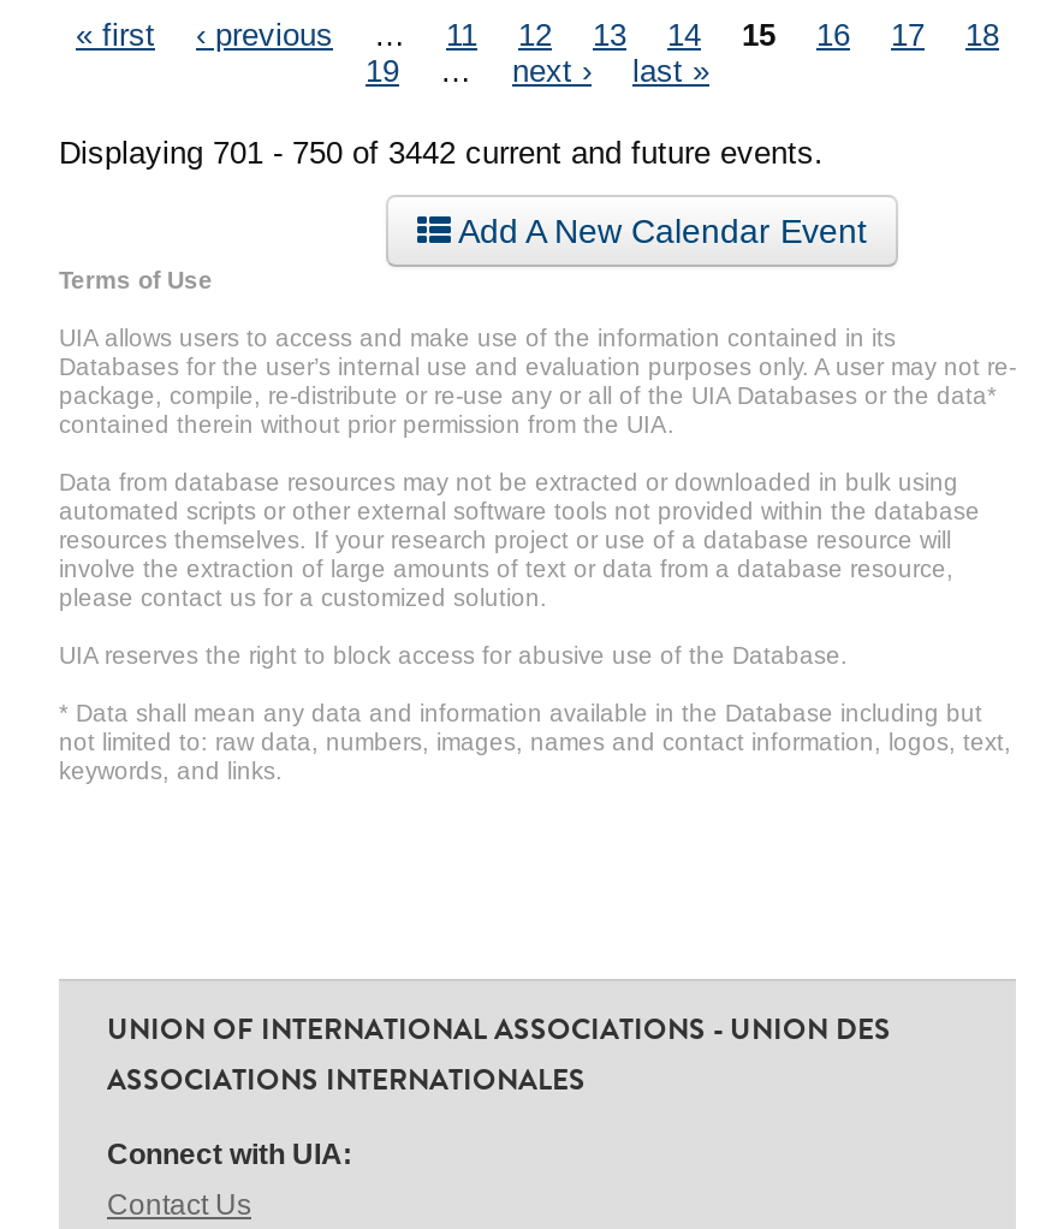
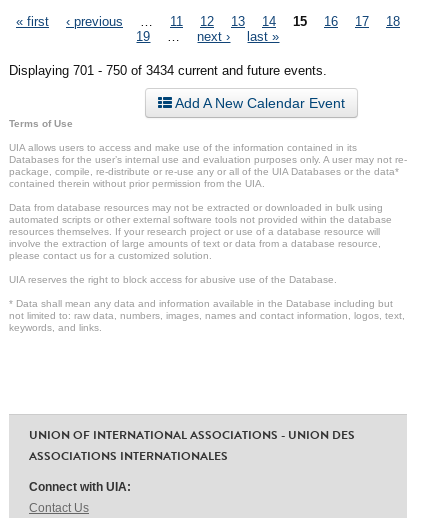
[59,135,824,171] Displaying 701 - 750 of 3442 current and future events. -> [9,63,327,78] Displaying 701 - 750 of 3434 current and future events.

